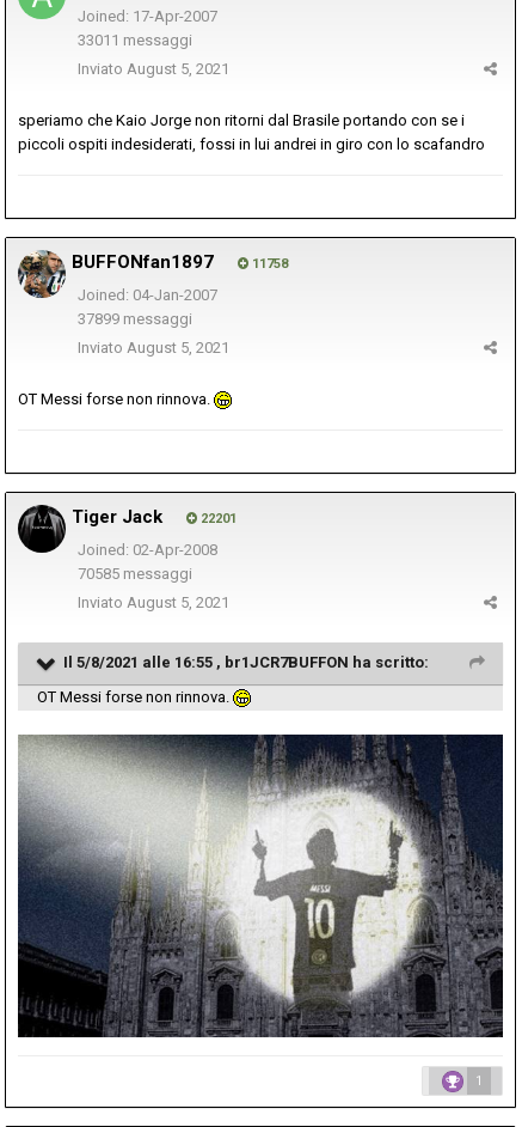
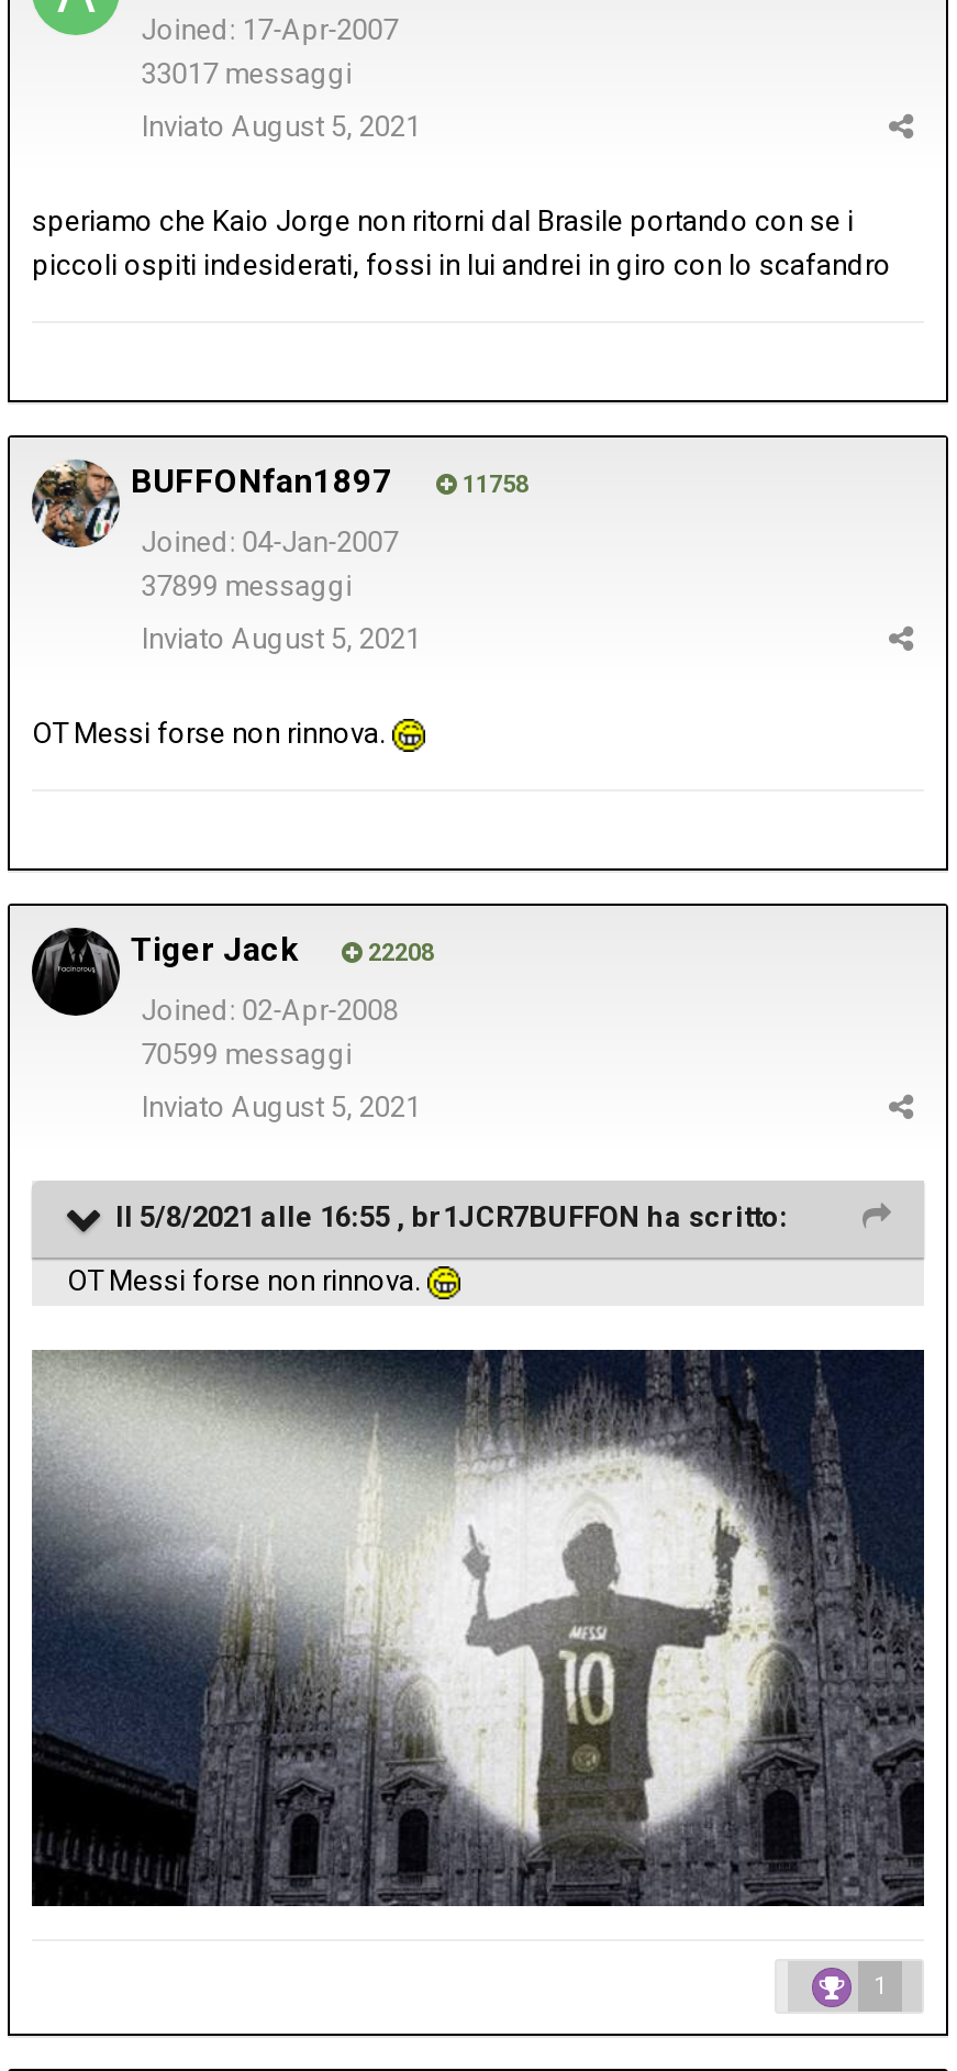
[77,31,192,49] 33011 messaggi -> [141,57,352,90] 33017 messaggi
[197,511,237,526] 22201 -> [361,938,434,967] 22208
[77,565,192,583] 70585 messaggi -> [141,1038,352,1071] 70599 messaggi

